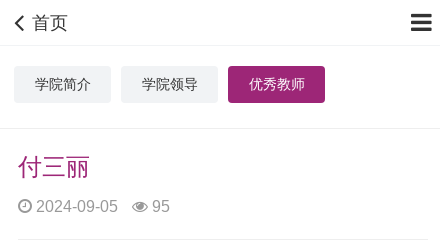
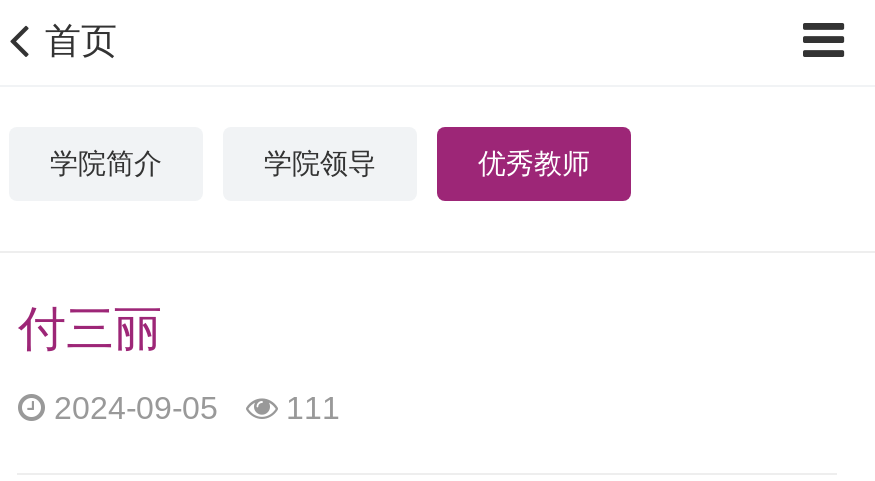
[32,198,170,215] 2024-09-05 95 -> [46,391,340,425] 2024-09-05 111

